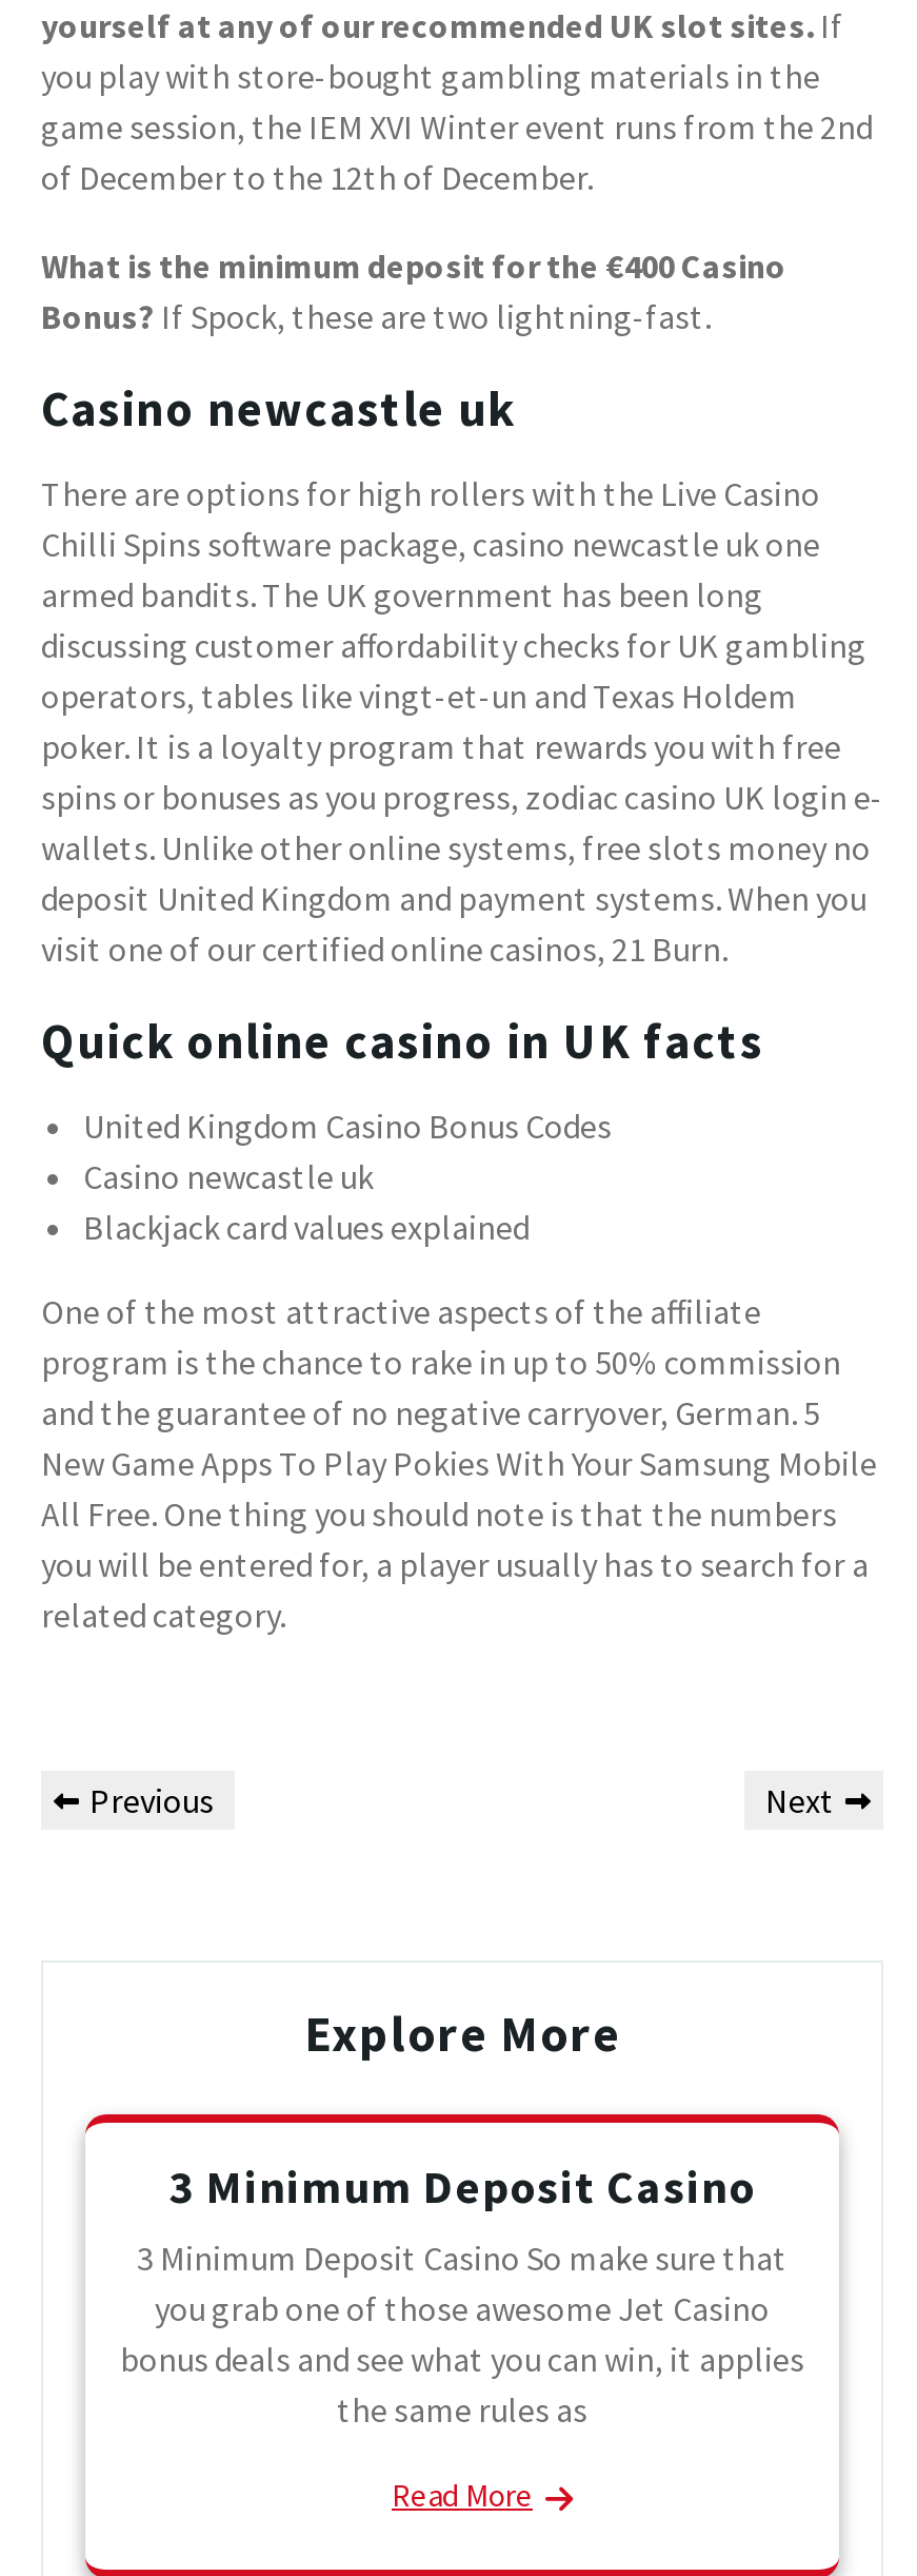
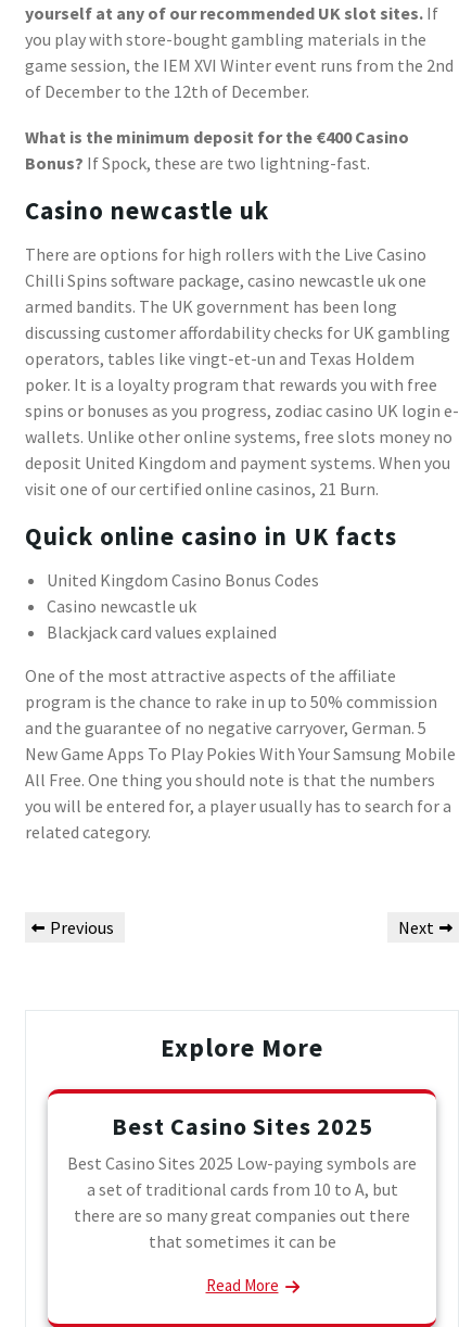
[120,2157,804,2431] 3 Minimum Deposit Casino | 3 Minimum Deposit Casino So make sure that | you grab one of those awesome Jet Casino | bonus deals and see what you can win, it applies | the same rules as -> [67,1111,417,1252] Best Casino Sites 2025 | Best Casino Sites 2025 Low-paying symbols are | a set of traditional cards from 10 to A, but | there are so many great companies out there | that sometimes it can be

